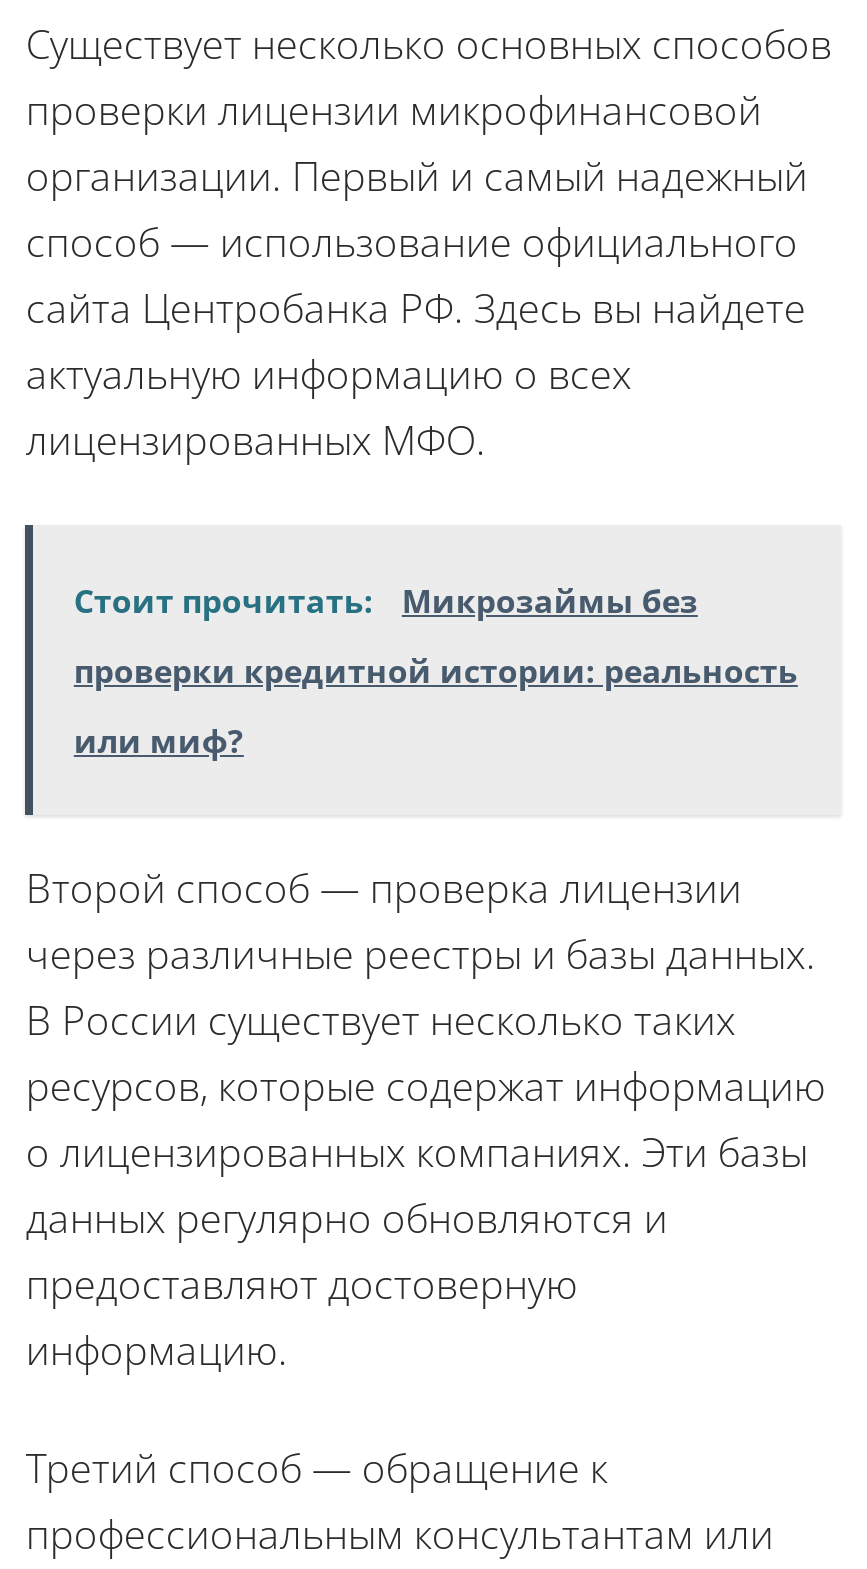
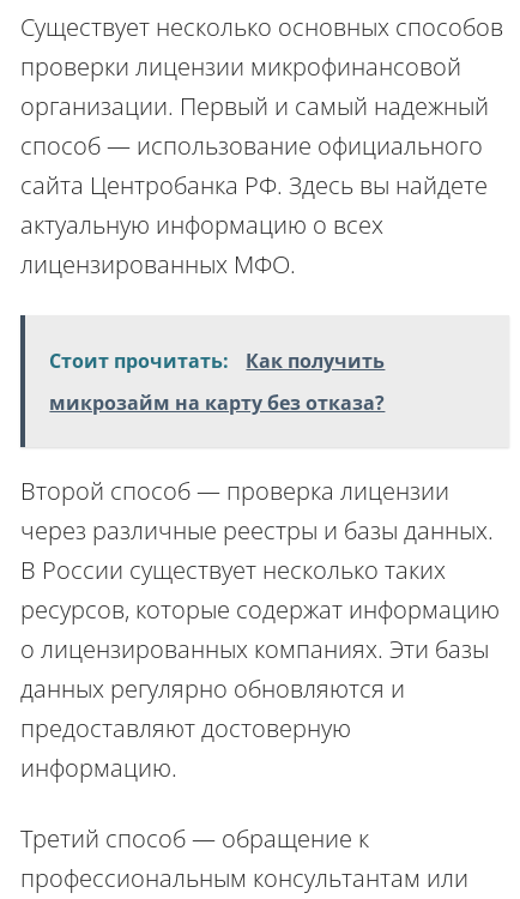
[74,580,798,764] Стоит прочитать: Микрозаймы без | проверки кредитной истории: реальность | или миф? -> [50,348,385,416] Стоит прочитать: Как получить | микрозайм на карту без отказа?

